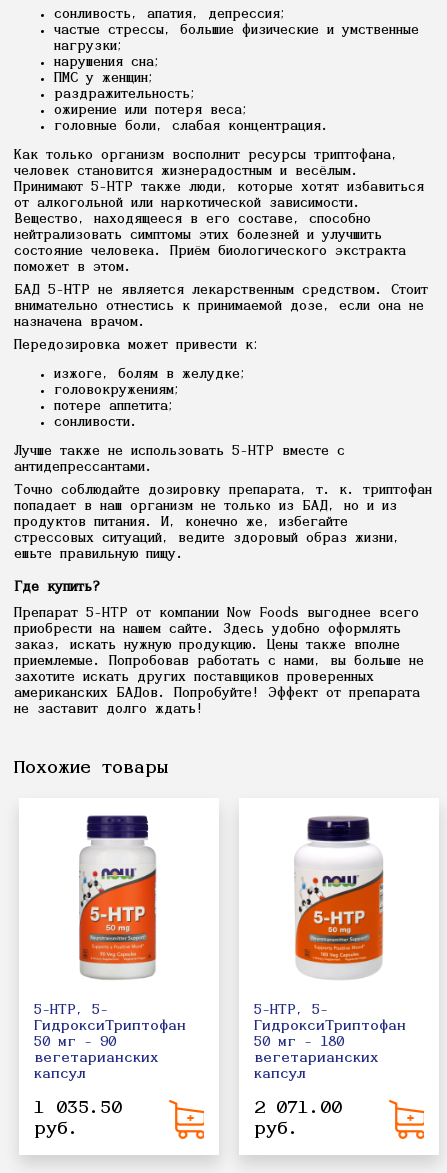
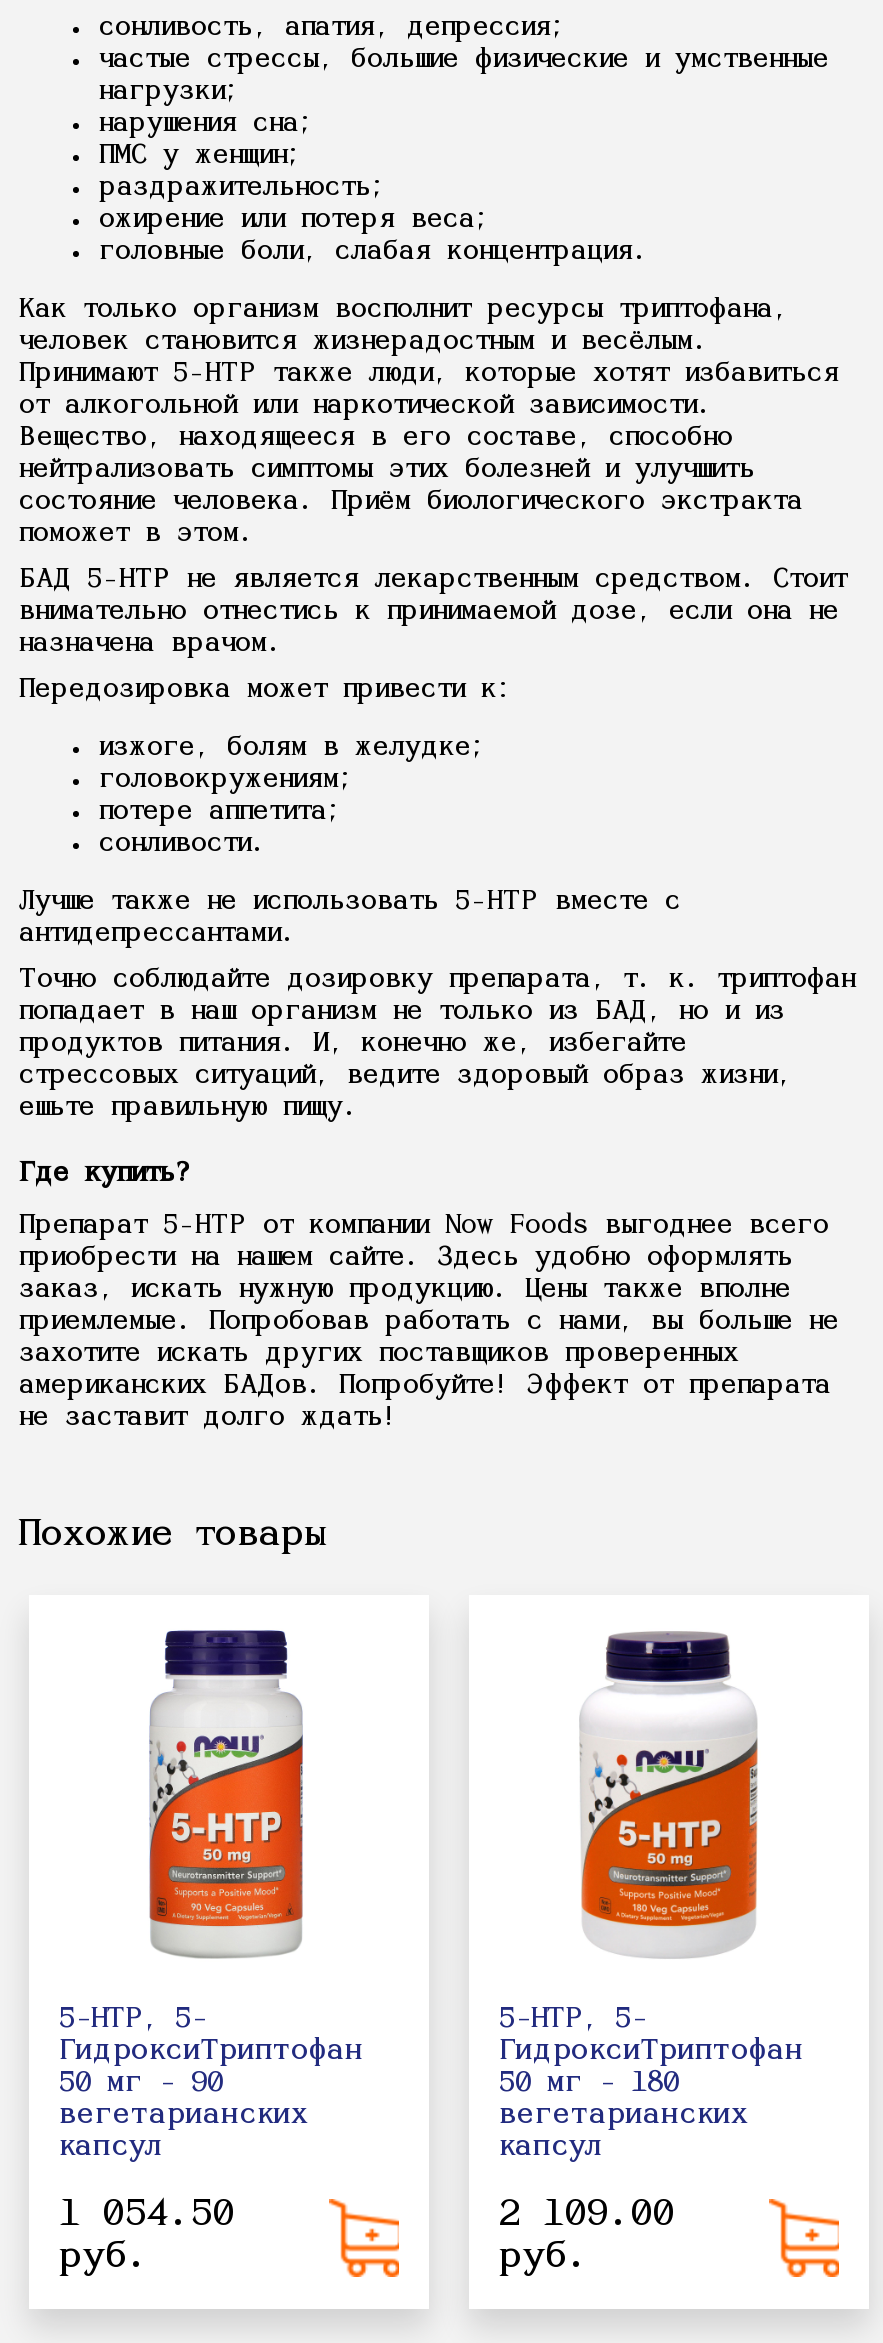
[34,1099,122,1118] 1 035.50 -> [59,2197,235,2235] 1 054.50
[254,1099,342,1118] 2 071.00 -> [499,2197,675,2235] 2 109.00

